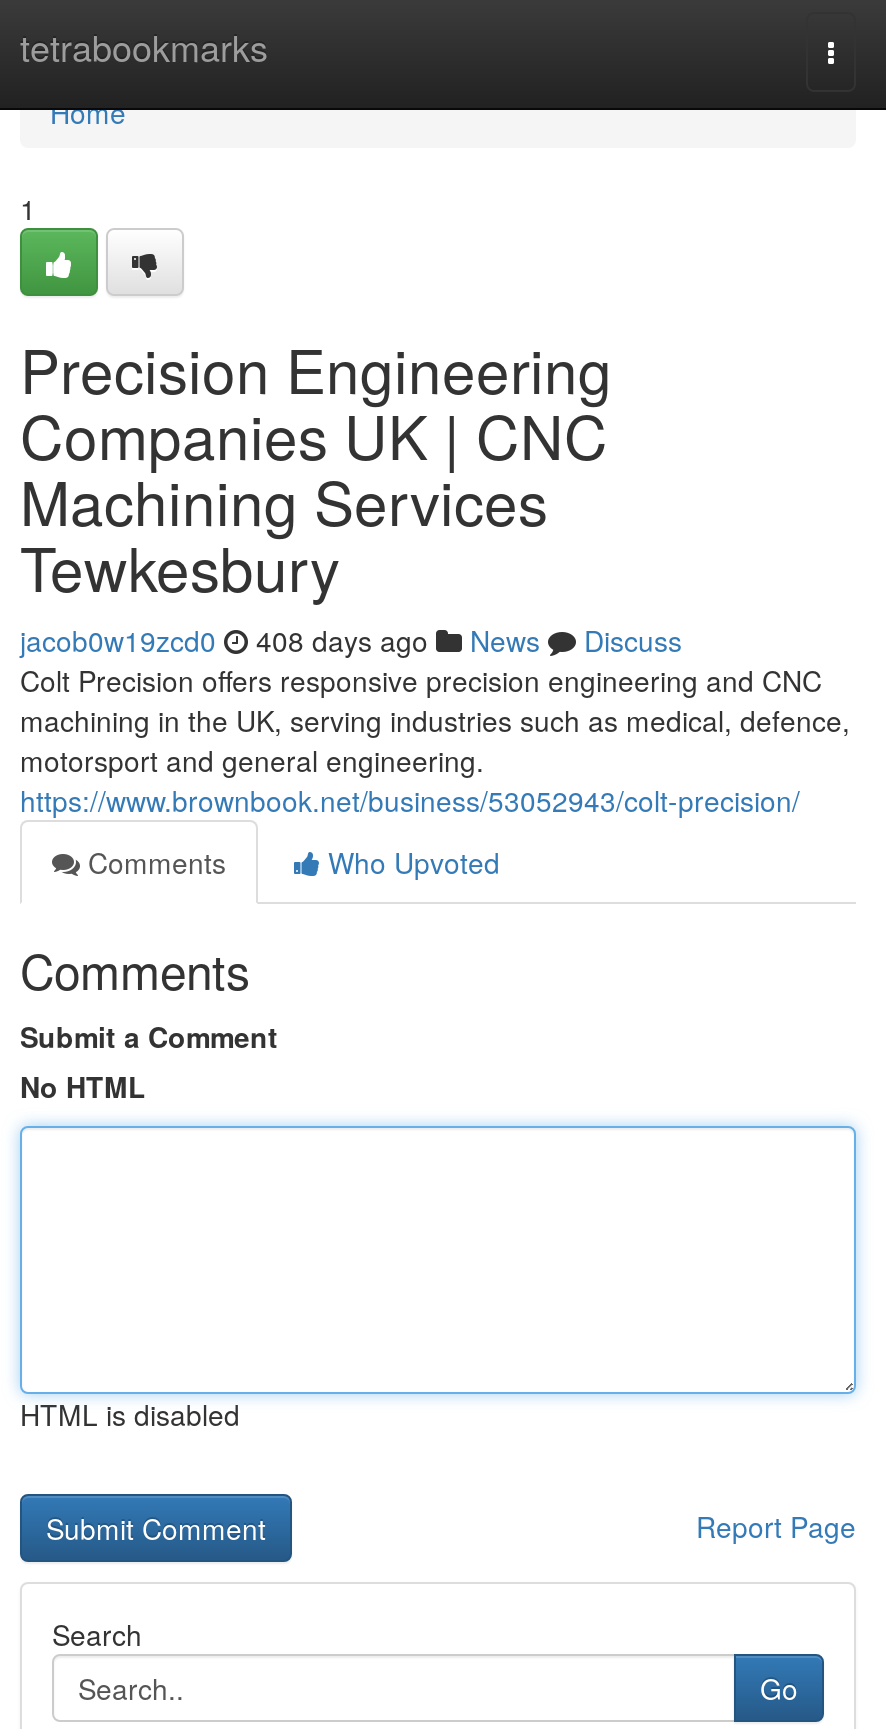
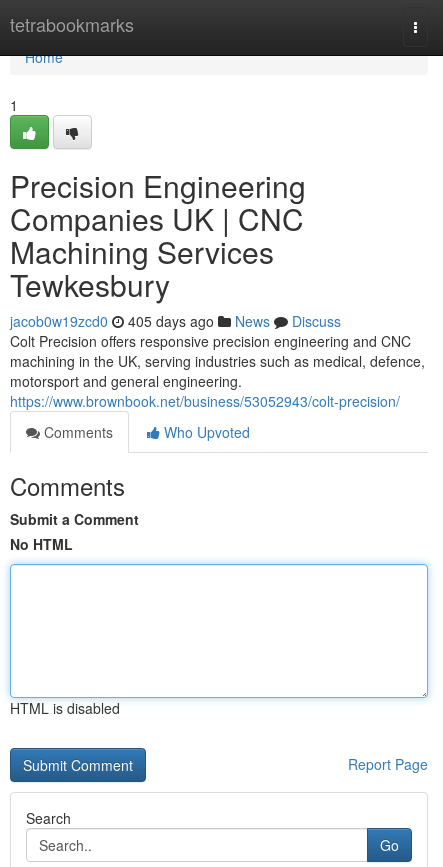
[20,620,682,660] jacob0w19zcd0 408 days ago News Discuss -> [10,311,341,331] jacob0w19zcd0 405 days ago News Discuss

